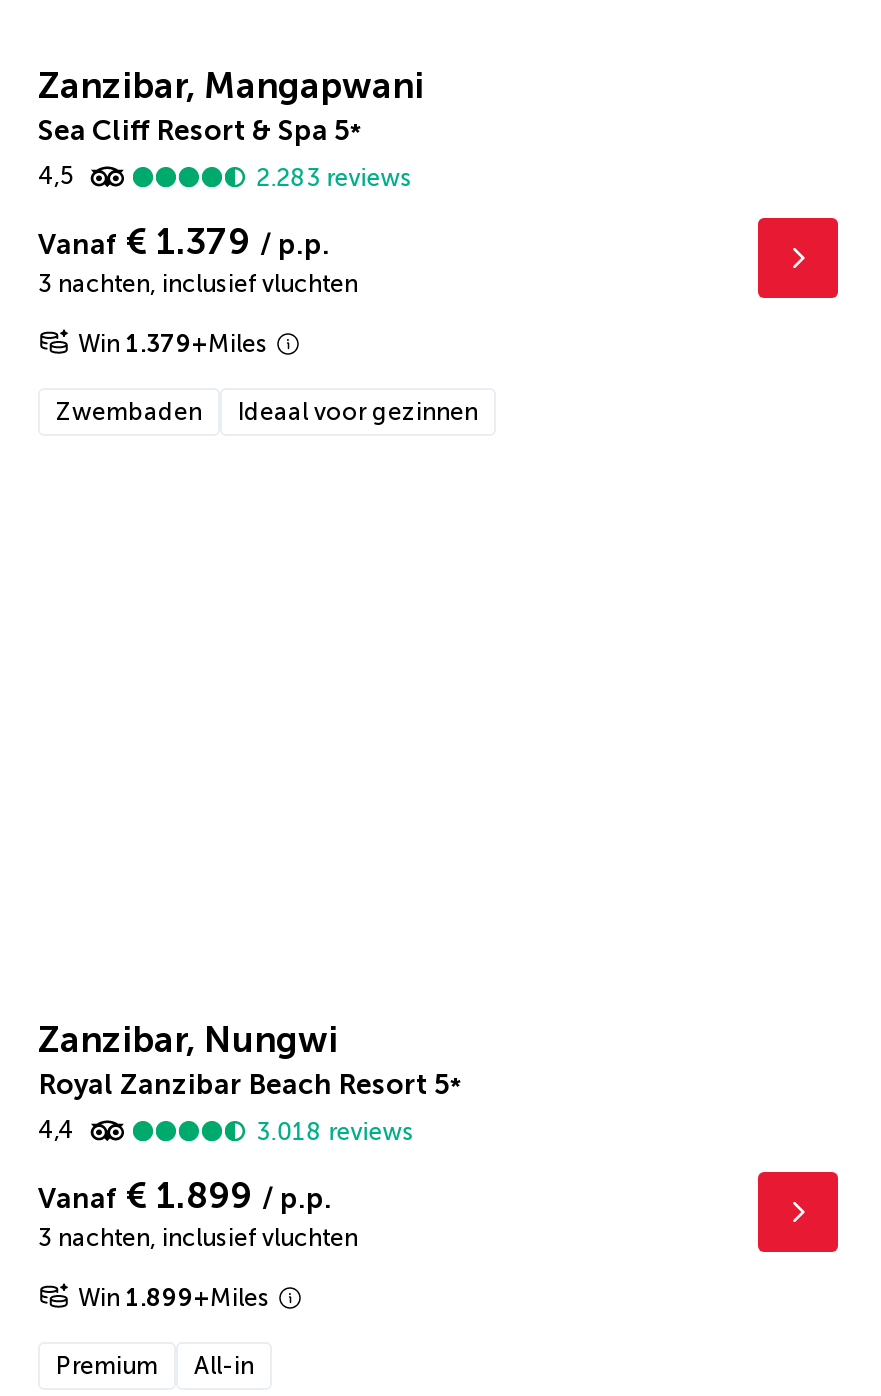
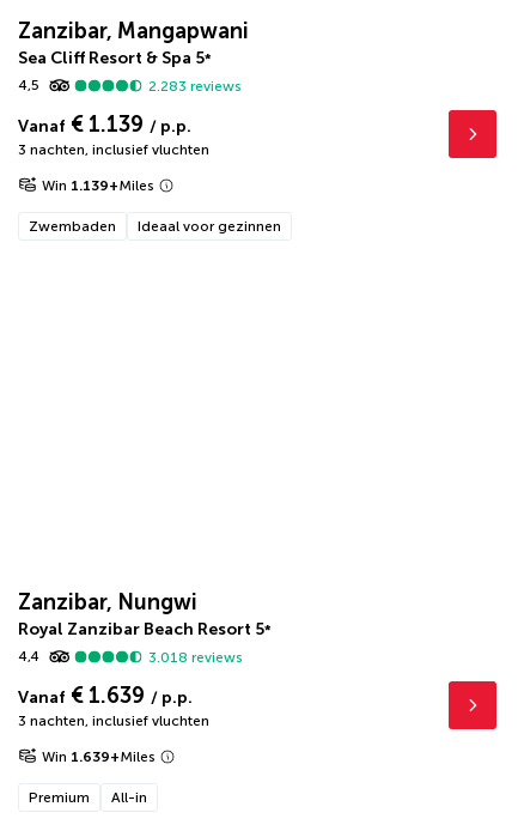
[38,220,330,264] Vanaf € 1.379 / p.p. -> [18,111,191,138] Vanaf € 1.139 / p.p.
[78,330,268,358] Win 1.379+Miles -> [42,177,154,194] Win 1.139+Miles
[38,1174,332,1218] Vanaf € 1.899 / p.p. -> [18,683,193,709] Vanaf € 1.639 / p.p.
[78,1284,270,1312] Win 1.899+Miles -> [42,748,156,765] Win 1.639+Miles

